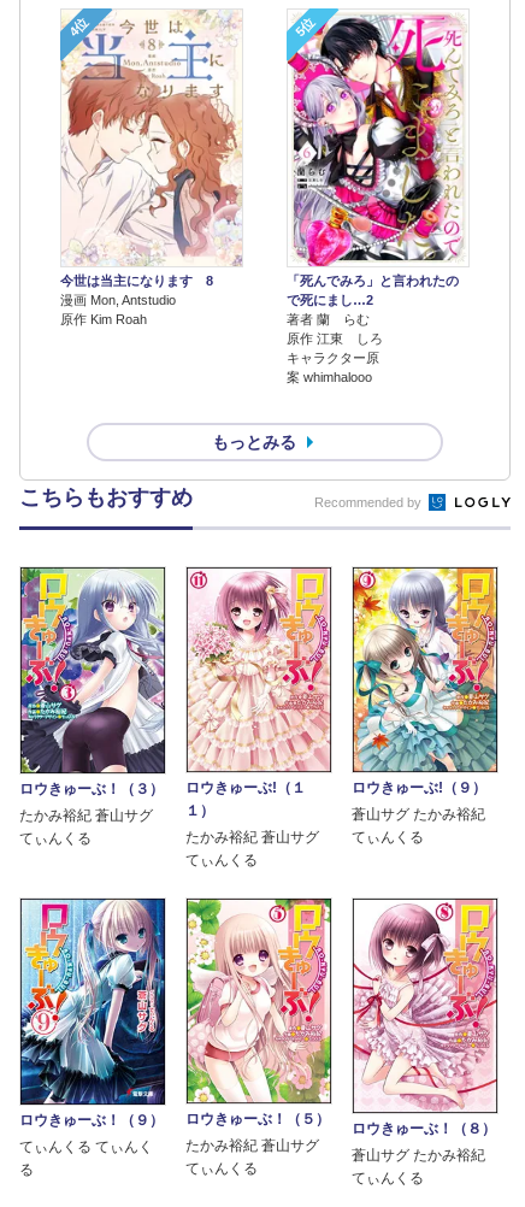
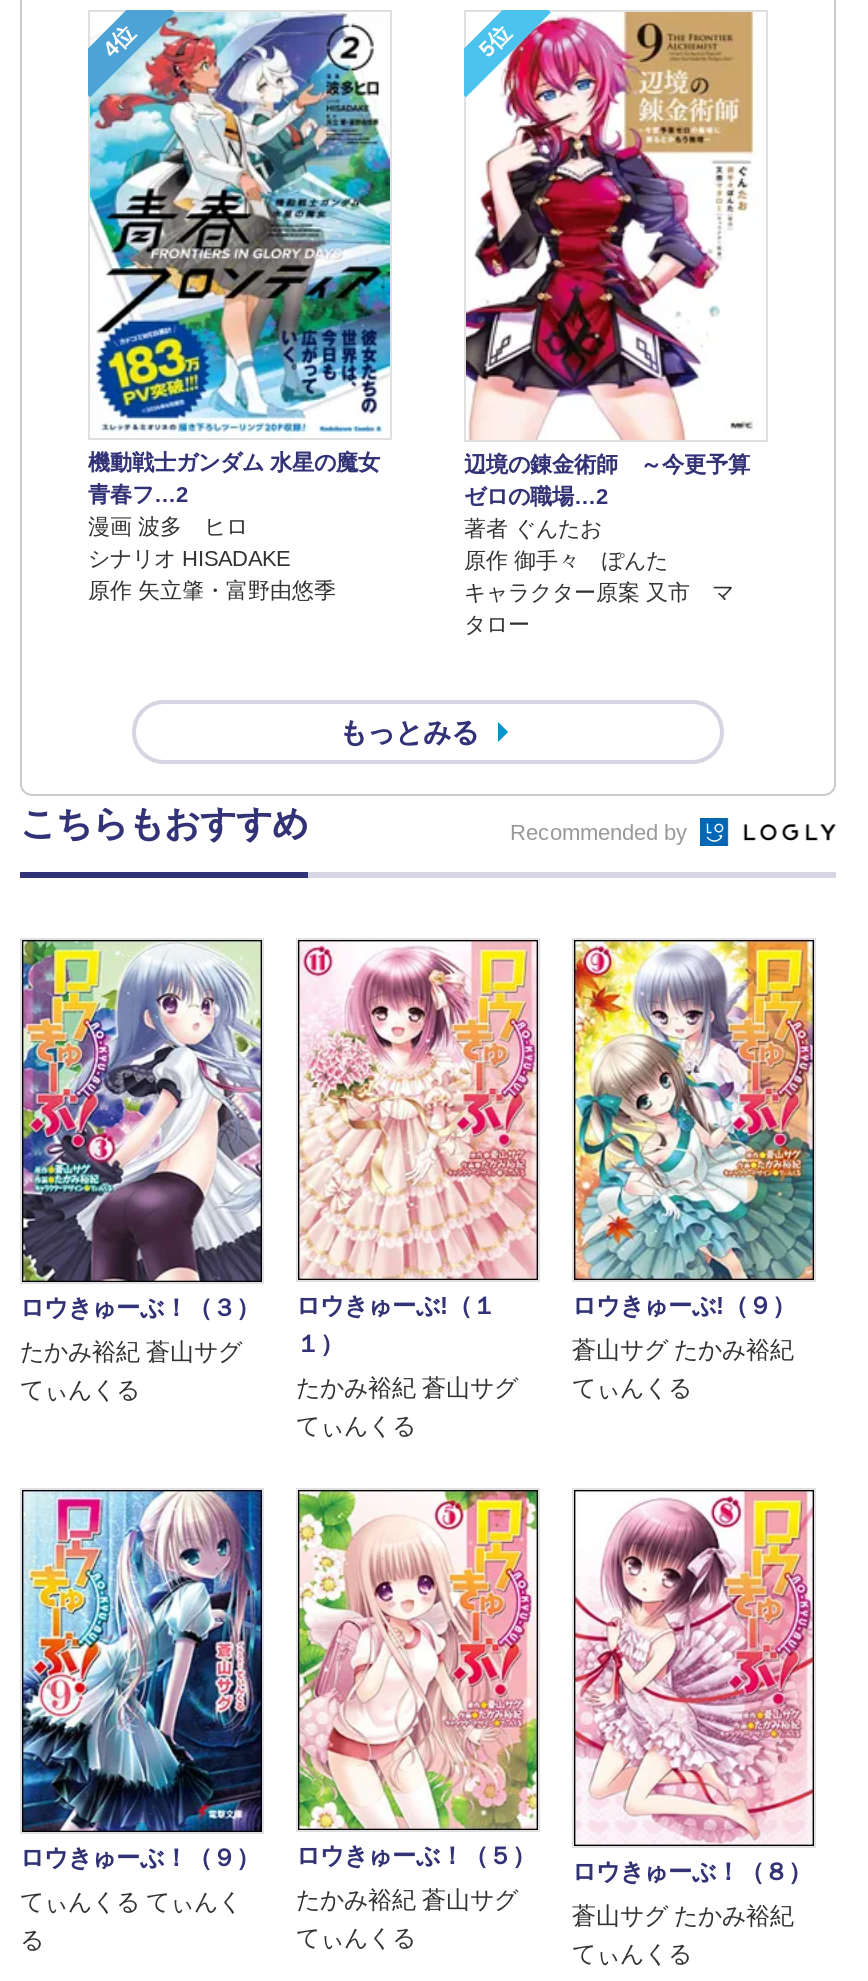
[60,10,243,327] [image] | 今世は当主になります 8 | 漫画 Mon, Antstudio | 原作 Kim Roah -> [88,10,392,602] [image] | 機動戦士ガンダム 水星の魔女 | 青春フ…2 | 漫画 波多 ヒロ | シナリオ HISADAKE | 原作 矢立肇・富野由悠季
[287,10,466,384] [image] | 「死んでみろ」と言われたの | で死にまし…2 | 著者 蘭 らむ | 原作 江東 しろ | キャラクター原 | 案 whimhalooo -> [464,10,758,636] [image] | 辺境の錬金術師 ～今更予算 | ゼロの職場…2 | 著者 ぐんたお | 原作 御手々 ぽんた | キャラクター原案 又市 マ | タロー

